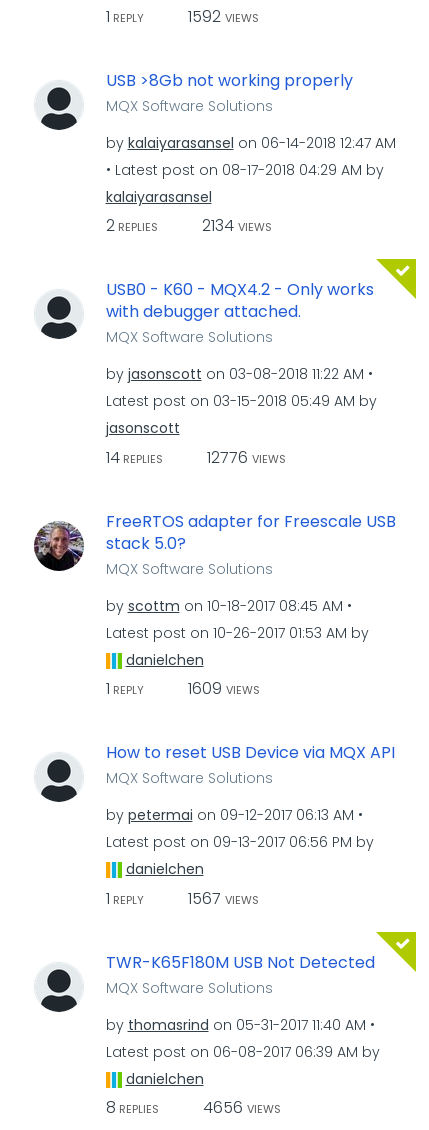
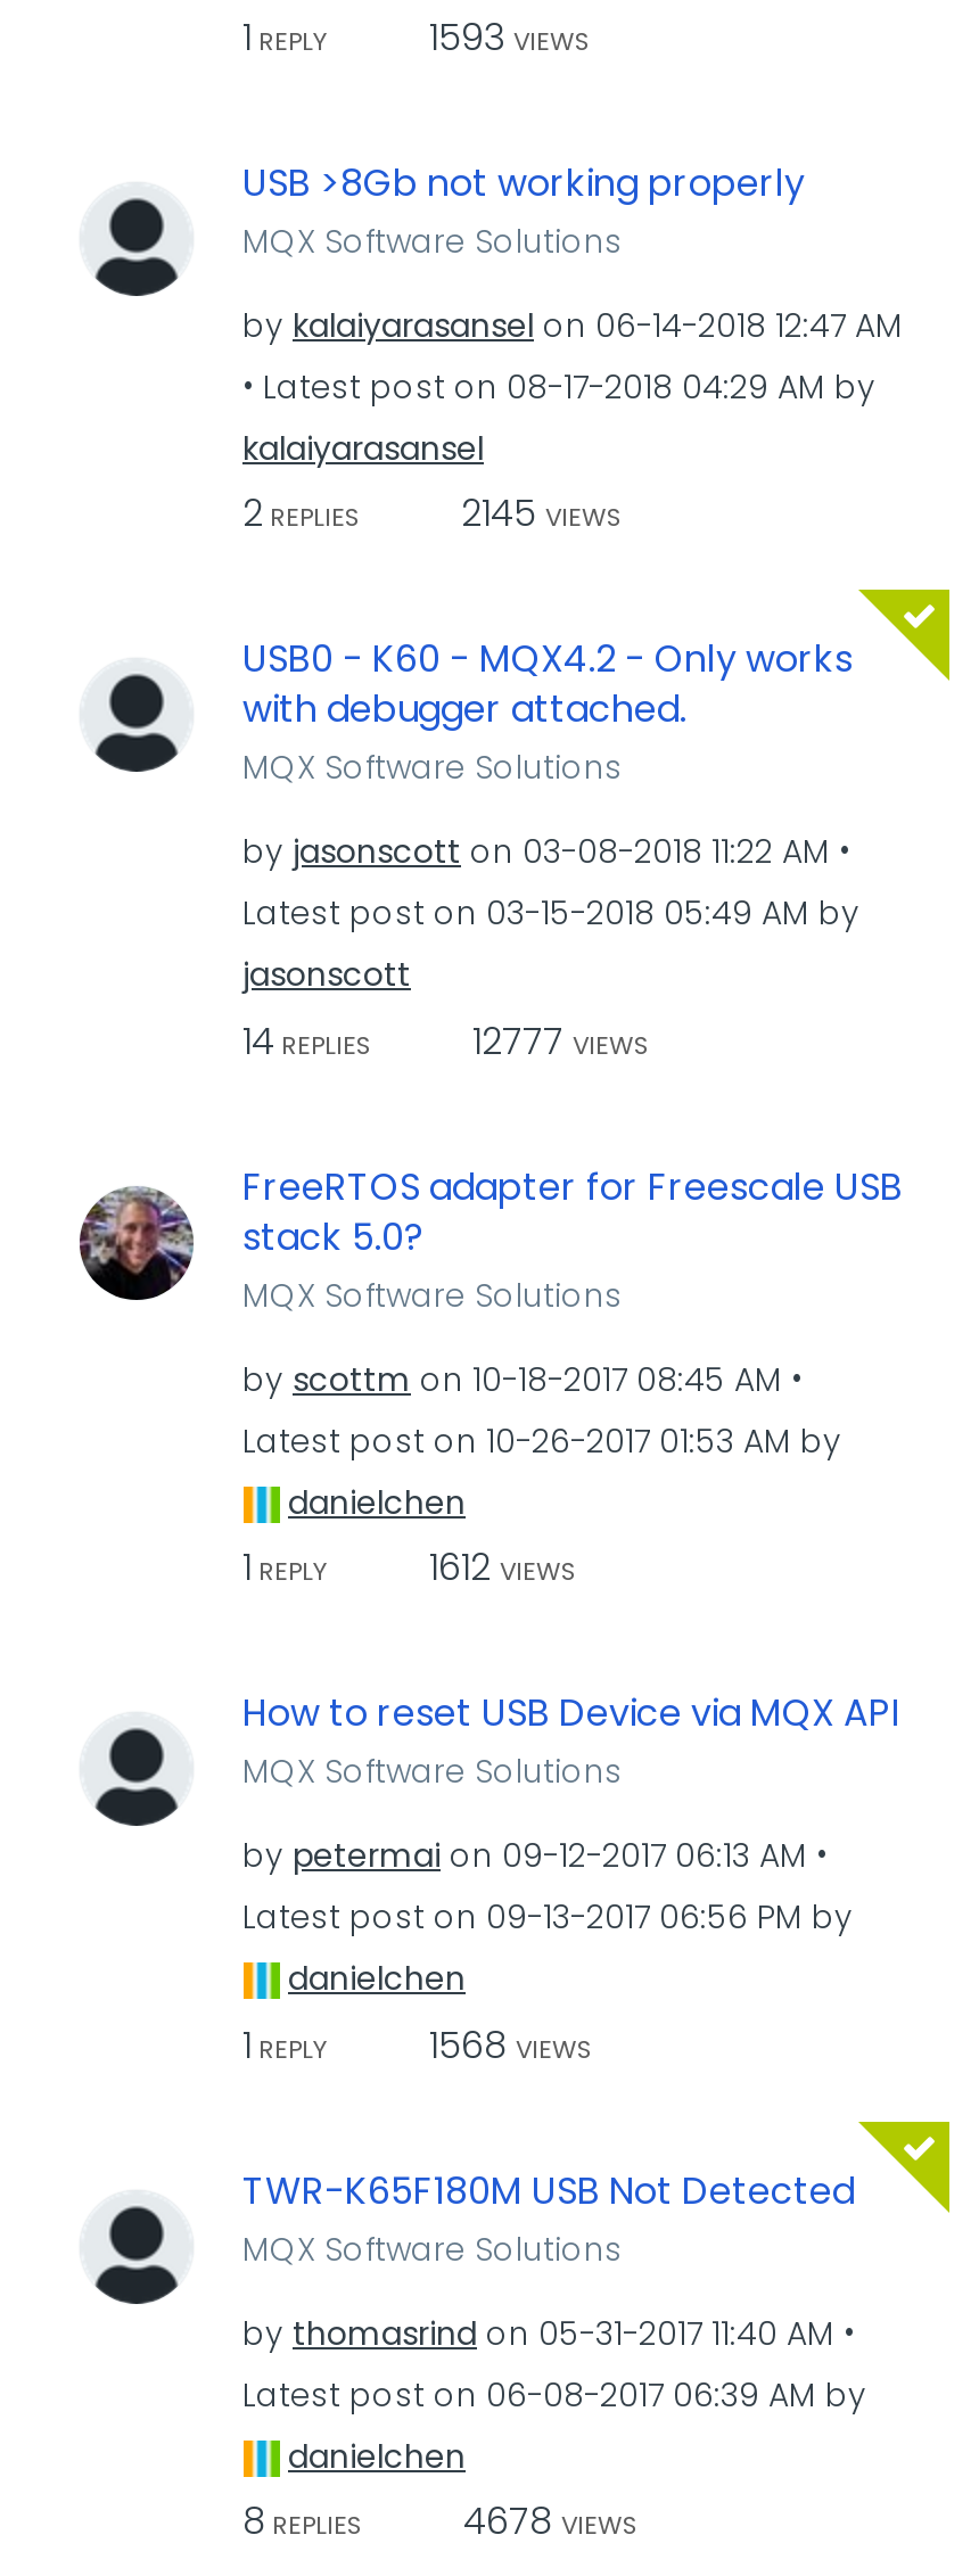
[105,4,258,27] 1 REPLY 1592 VIEWS -> [242,10,591,63] 1 REPLY 1593 VIEWS
[105,214,271,237] 2 REPLIES 2134 VIEWS -> [242,487,623,540] 2 REPLIES 2145 VIEWS
[105,445,285,468] 14 REPLIES 12776 VIEWS -> [242,1014,650,1067] 14 REPLIES 12777 VIEWS
[105,677,259,700] 1 REPLY 1609 VIEWS -> [242,1541,577,1594] 1 REPLY 1612 VIEWS
[105,886,258,909] 1 REPLY 1567 VIEWS -> [242,2018,593,2071] 1 REPLY 1568 VIEWS
[105,1096,280,1119] 8 REPLIES 4656 VIEWS -> [242,2495,639,2548] 8 REPLIES 4678 VIEWS

